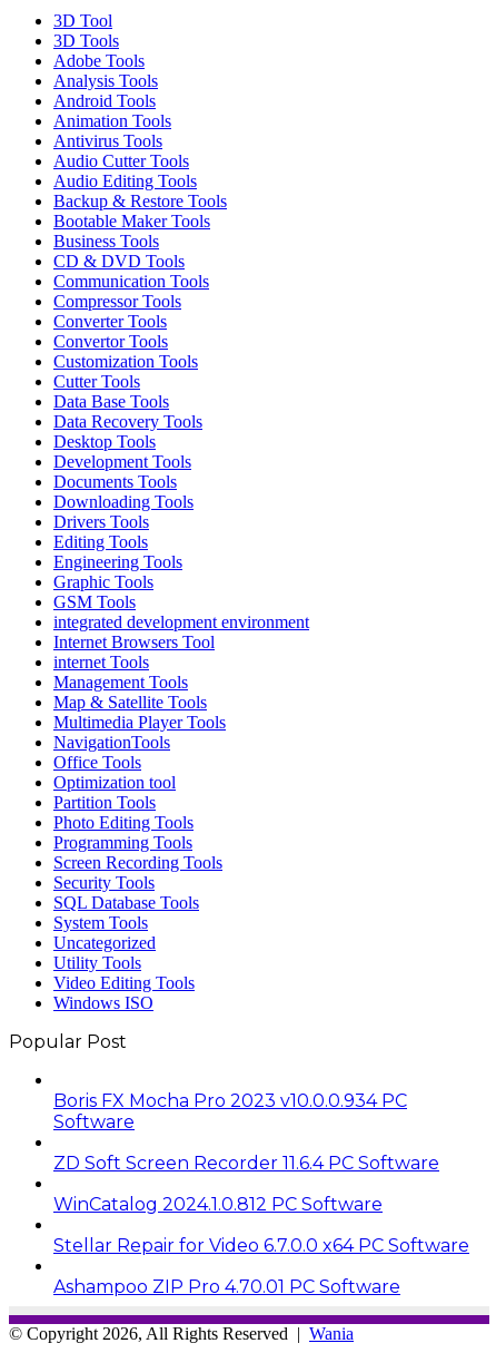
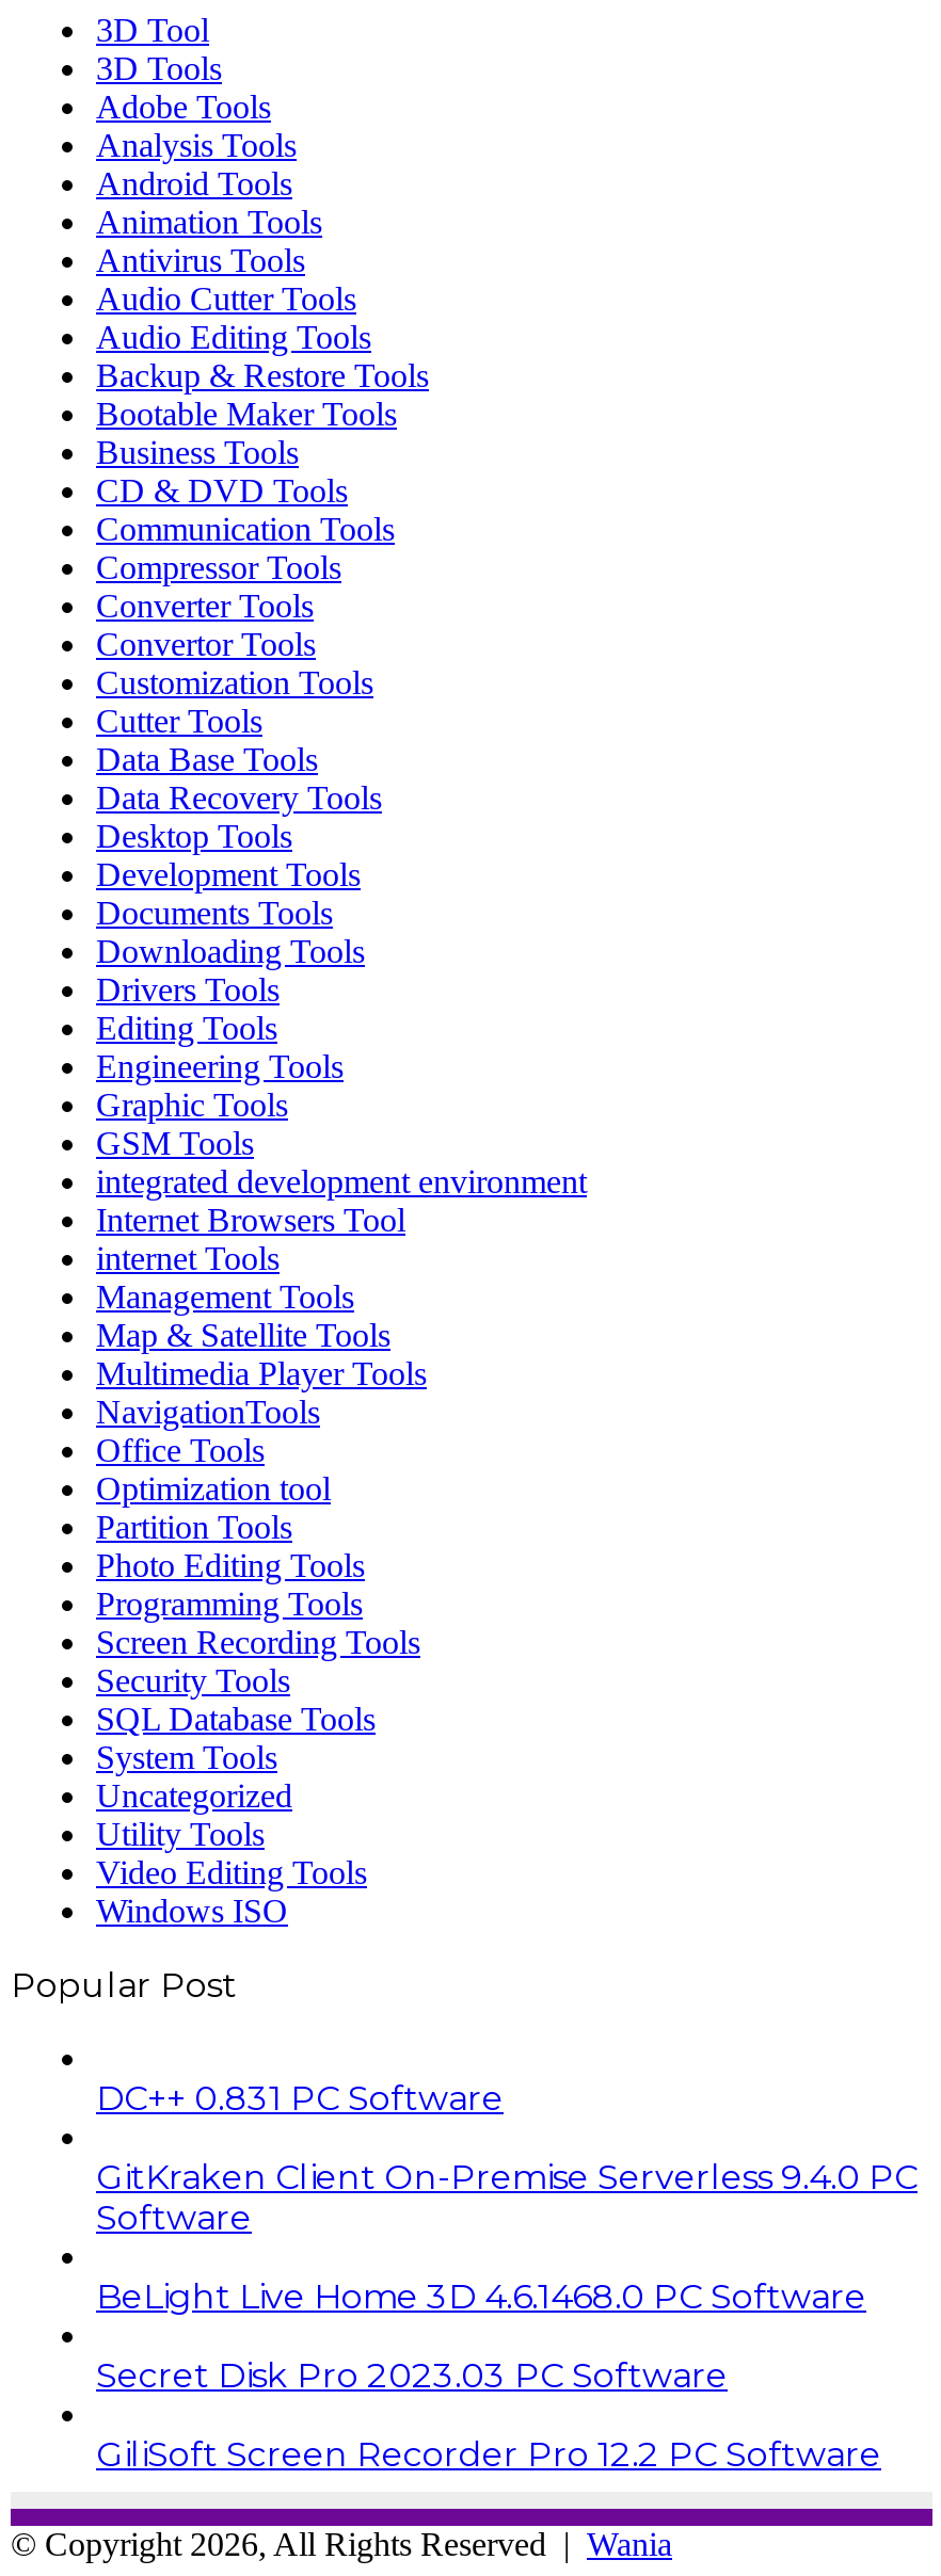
[53,1090,407,1111] Boris FX Mocha Pro 2023 v10.0.0.934 PC -> [96,2077,918,2197] DC++ 0.831 PC Software | GitKraken Client On-Premise Serverless 9.4.0 PC
moved [53,1111,135,1132] -> [96,2197,252,2237]: Software
[53,1152,469,1297] ZD Soft Screen Recorder 11.6.4 PC Software | WinCatalog 2024.1.0.812 PC Software | Stellar Repair for Video 6.7.0.0 x64 PC Software | Ashampoo ZIP Pro 4.70.01 PC Software -> [96,2276,881,2474] BeLight Live Home 3D 4.6.1468.0 PC Software | Secret Disk Pro 2023.03 PC Software | GiliSoft Screen Recorder Pro 12.2 PC Software

